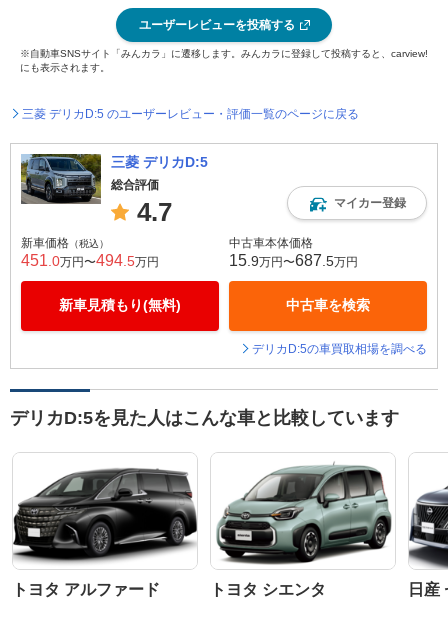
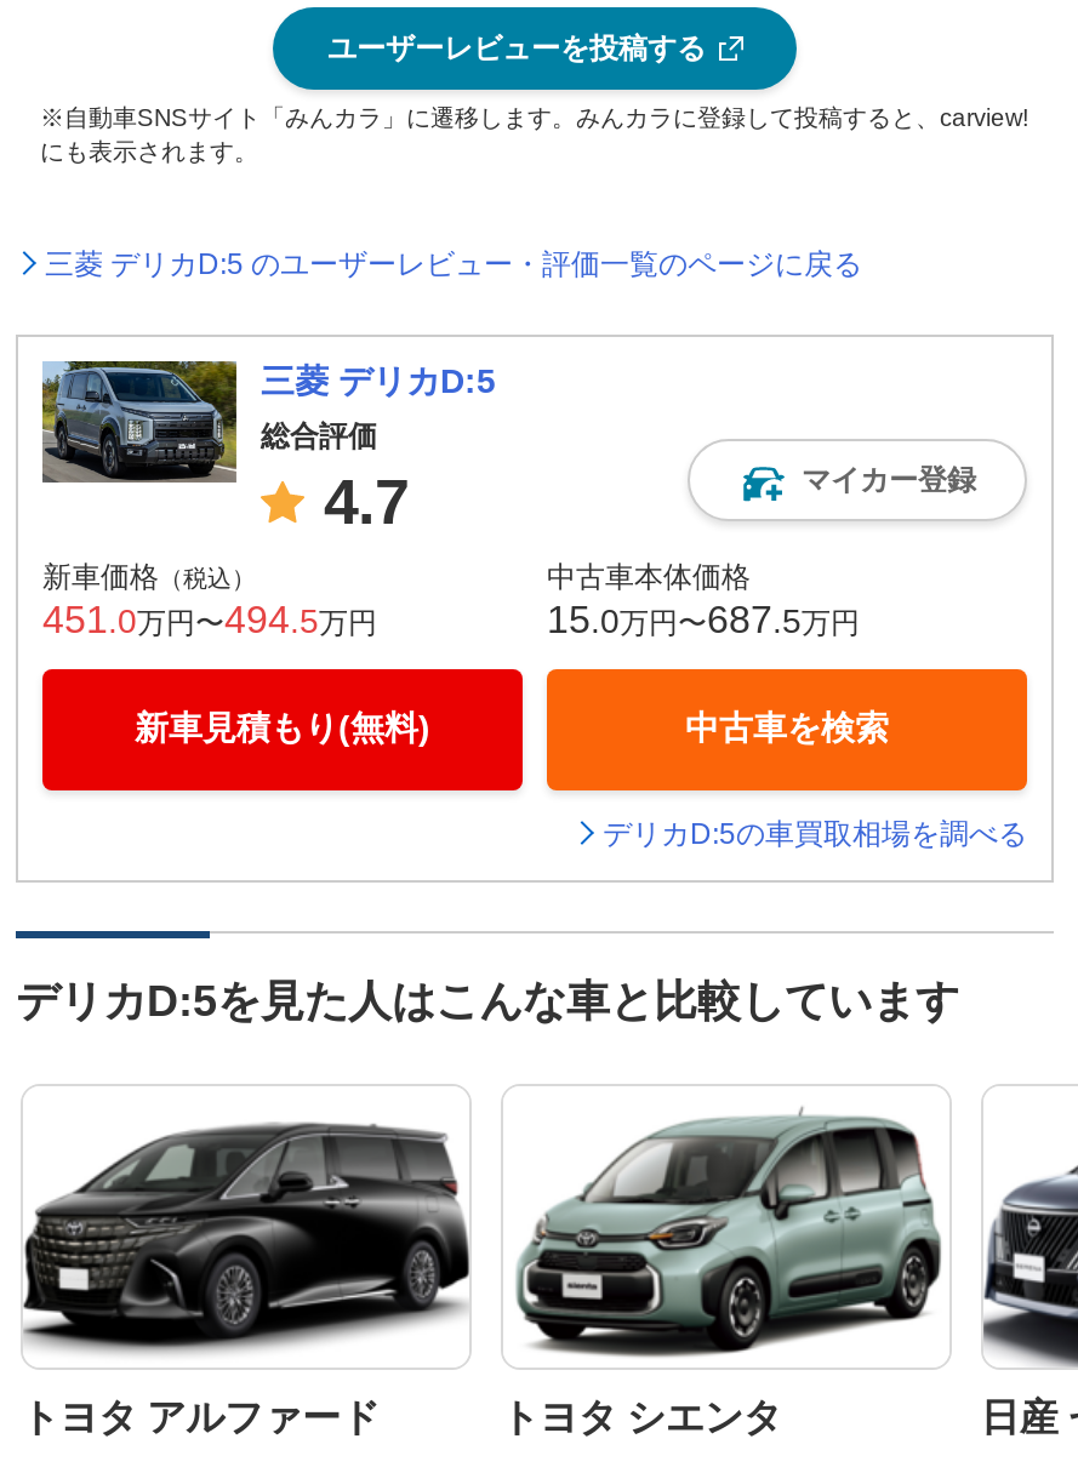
[229,252,358,269] 15.9万円〜687.5万円 -> [547,599,860,640] 15.0万円〜687.5万円

